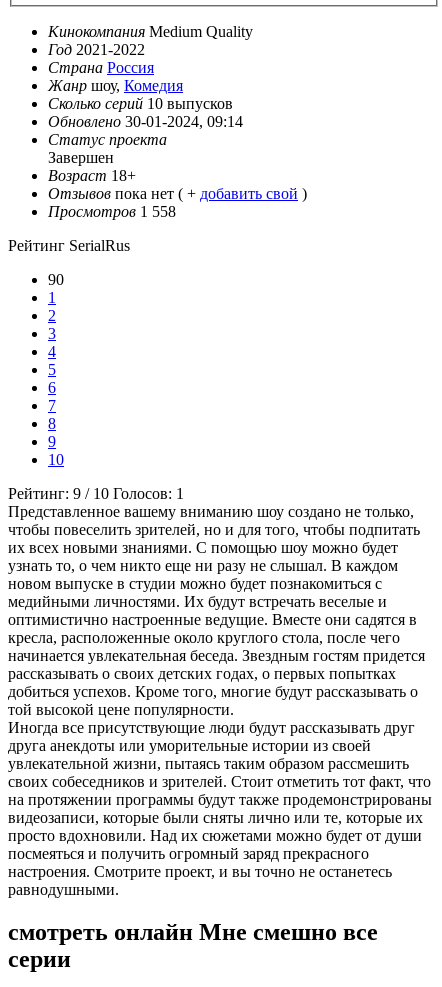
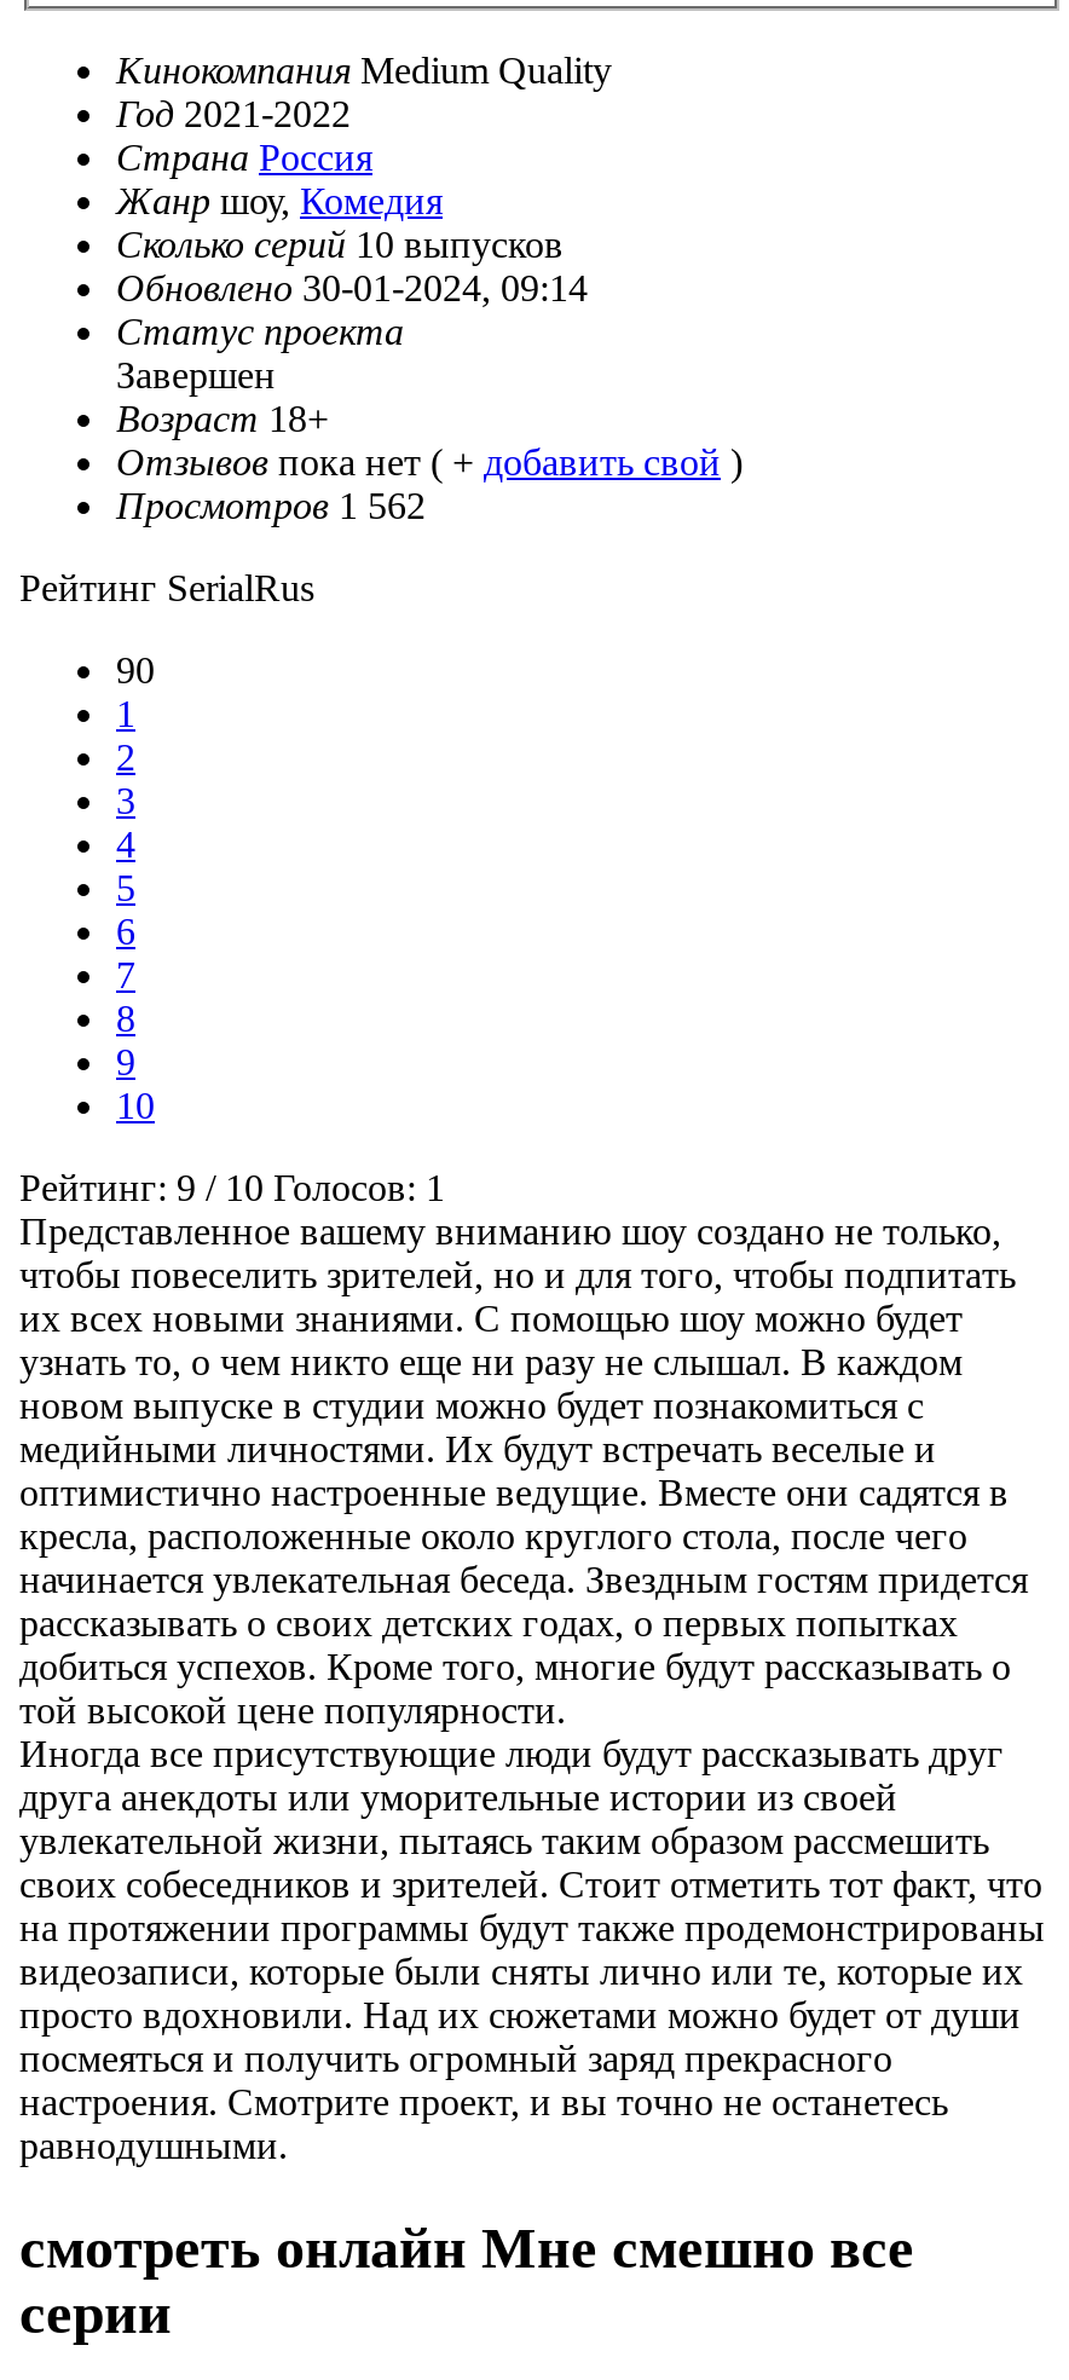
[48,203,176,220] Просмотров 1 558 -> [116,486,426,527] Просмотров 1 562

